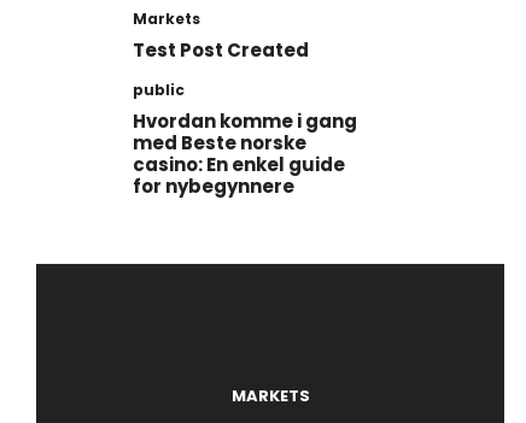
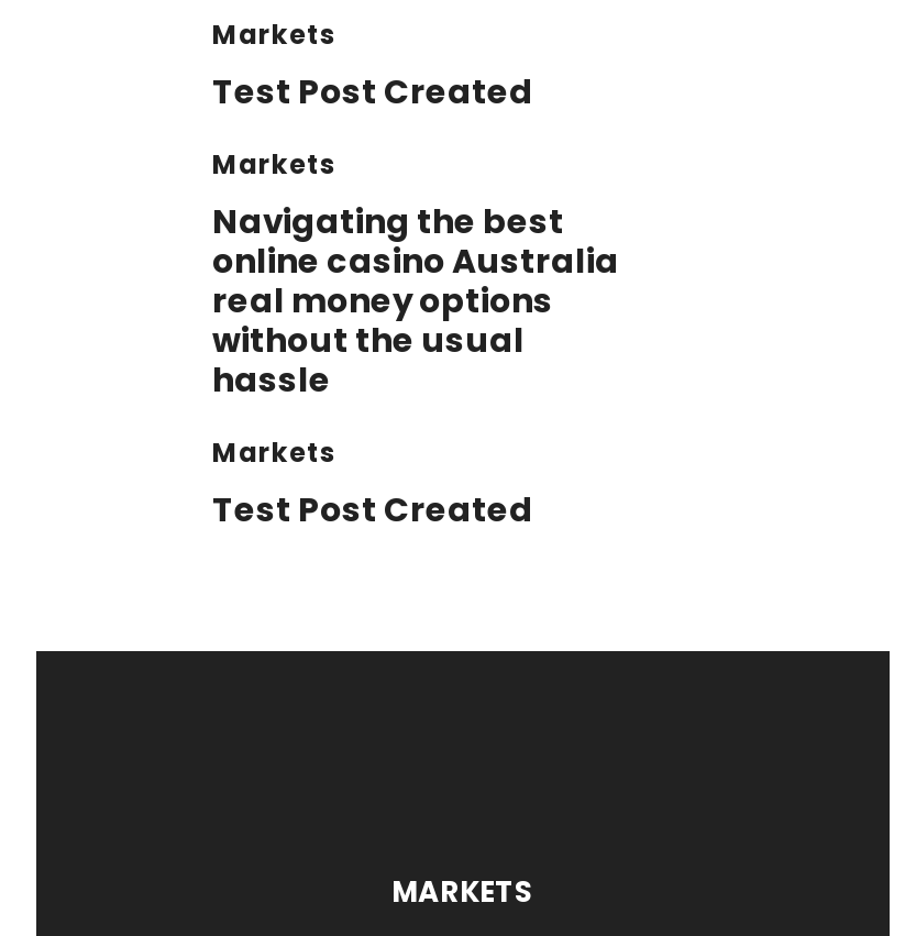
[133,80,357,199] public | Hvordan komme i gang | med Beste norske | casino: En enkel guide | for nybegynnere -> [212,145,619,532] Markets | Navigating the best | online casino Australia | real money options | without the usual | hassle | Markets | Test Post Created

